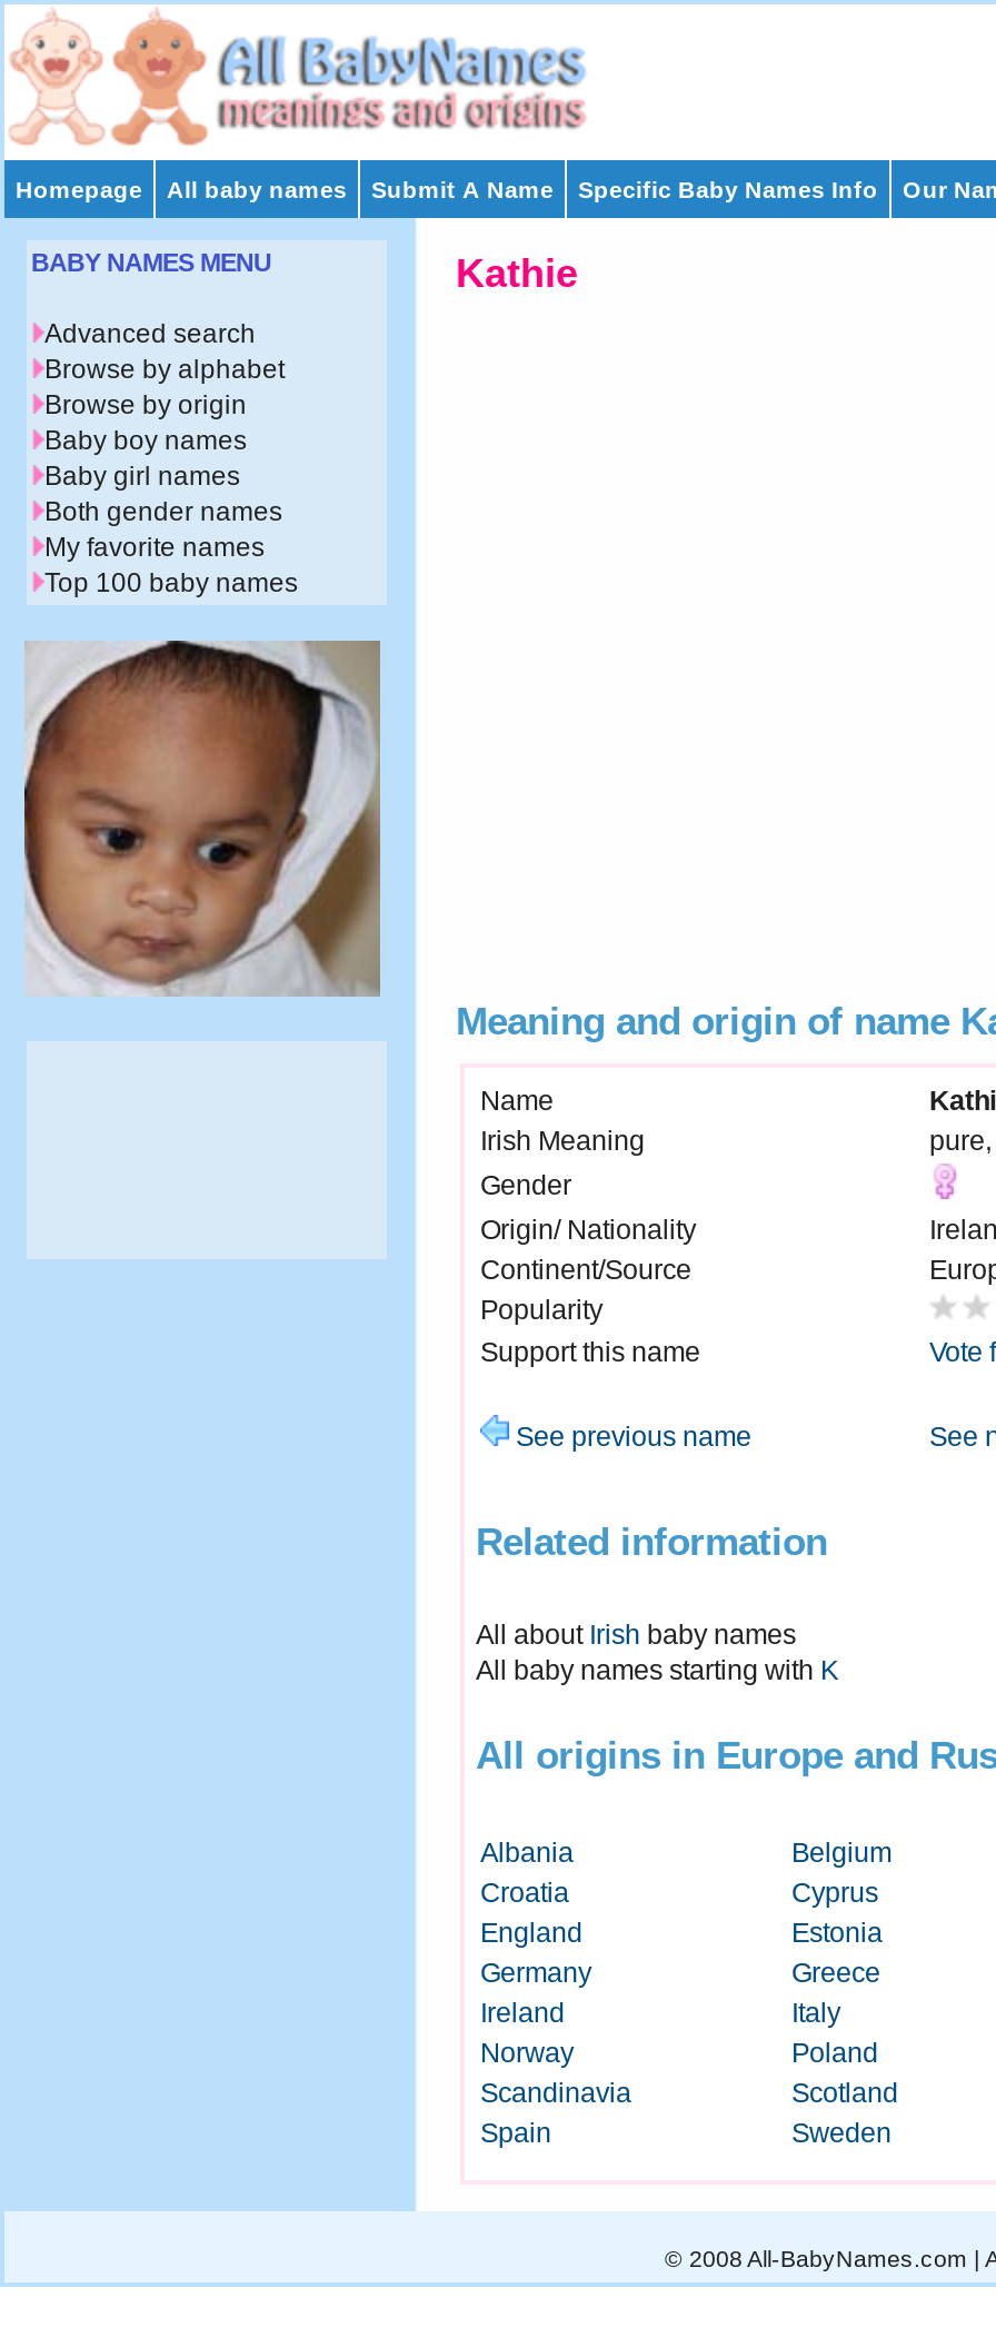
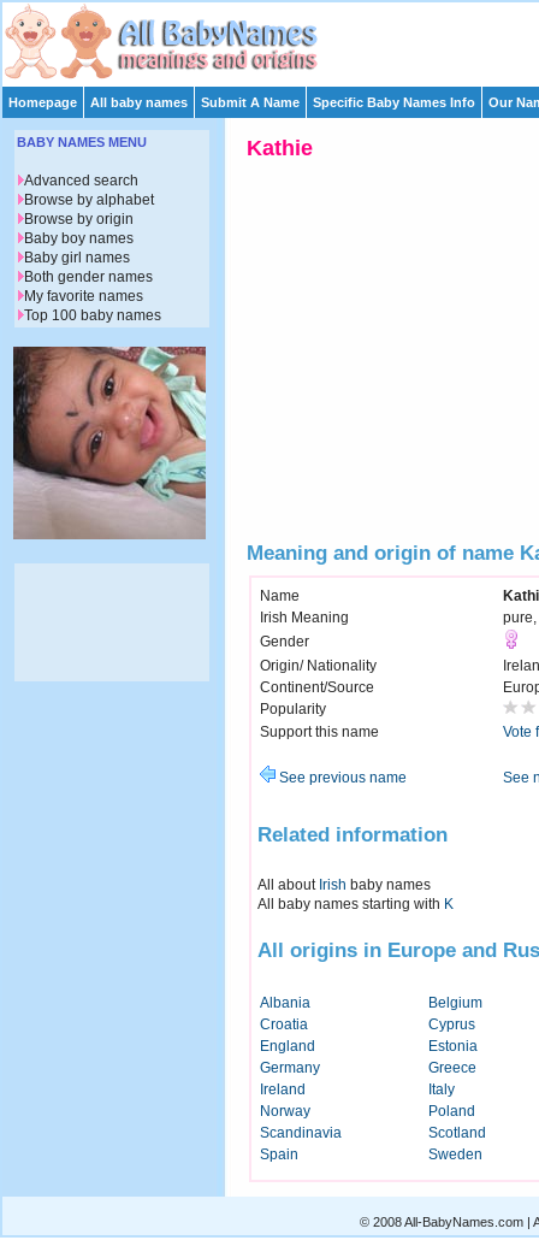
[22,641,382,997] [image] -> [12,346,206,541] [image]

